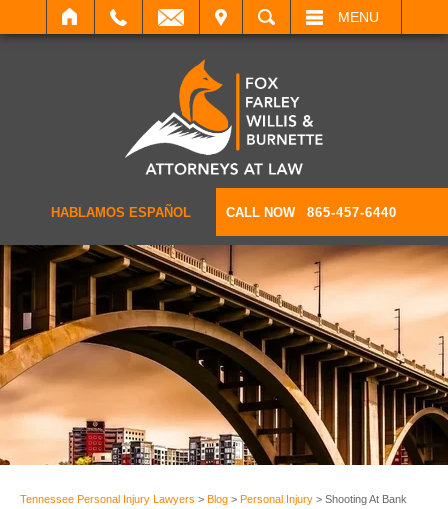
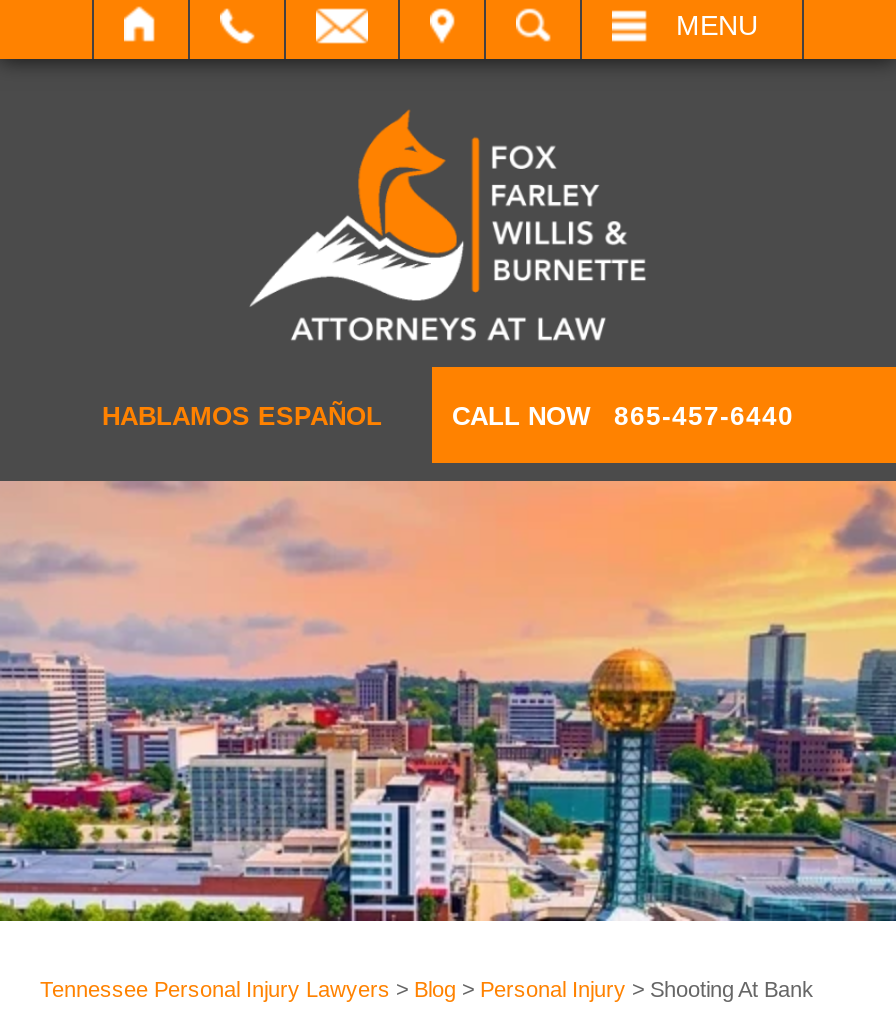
[3,245,445,466] [image] -> [6,479,890,923] [image]

